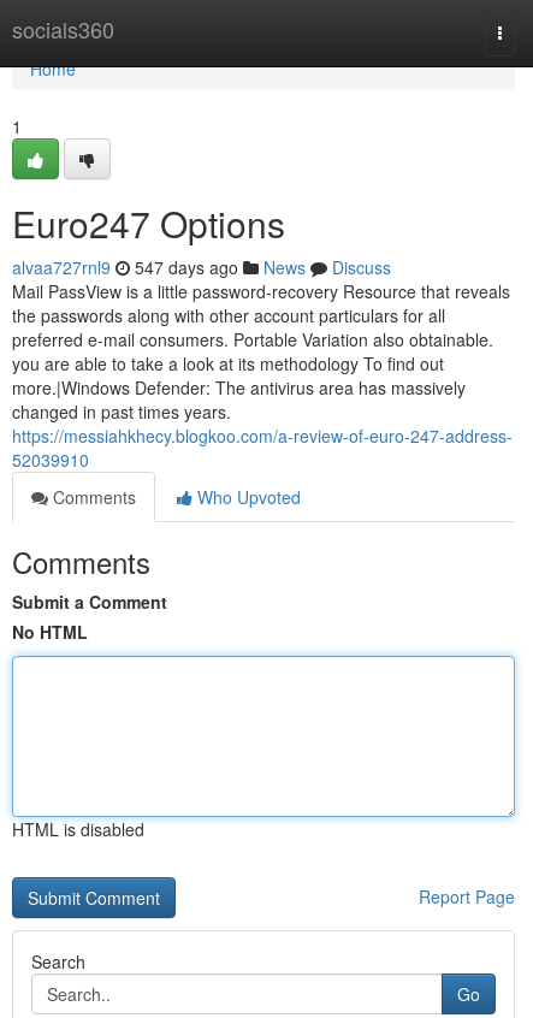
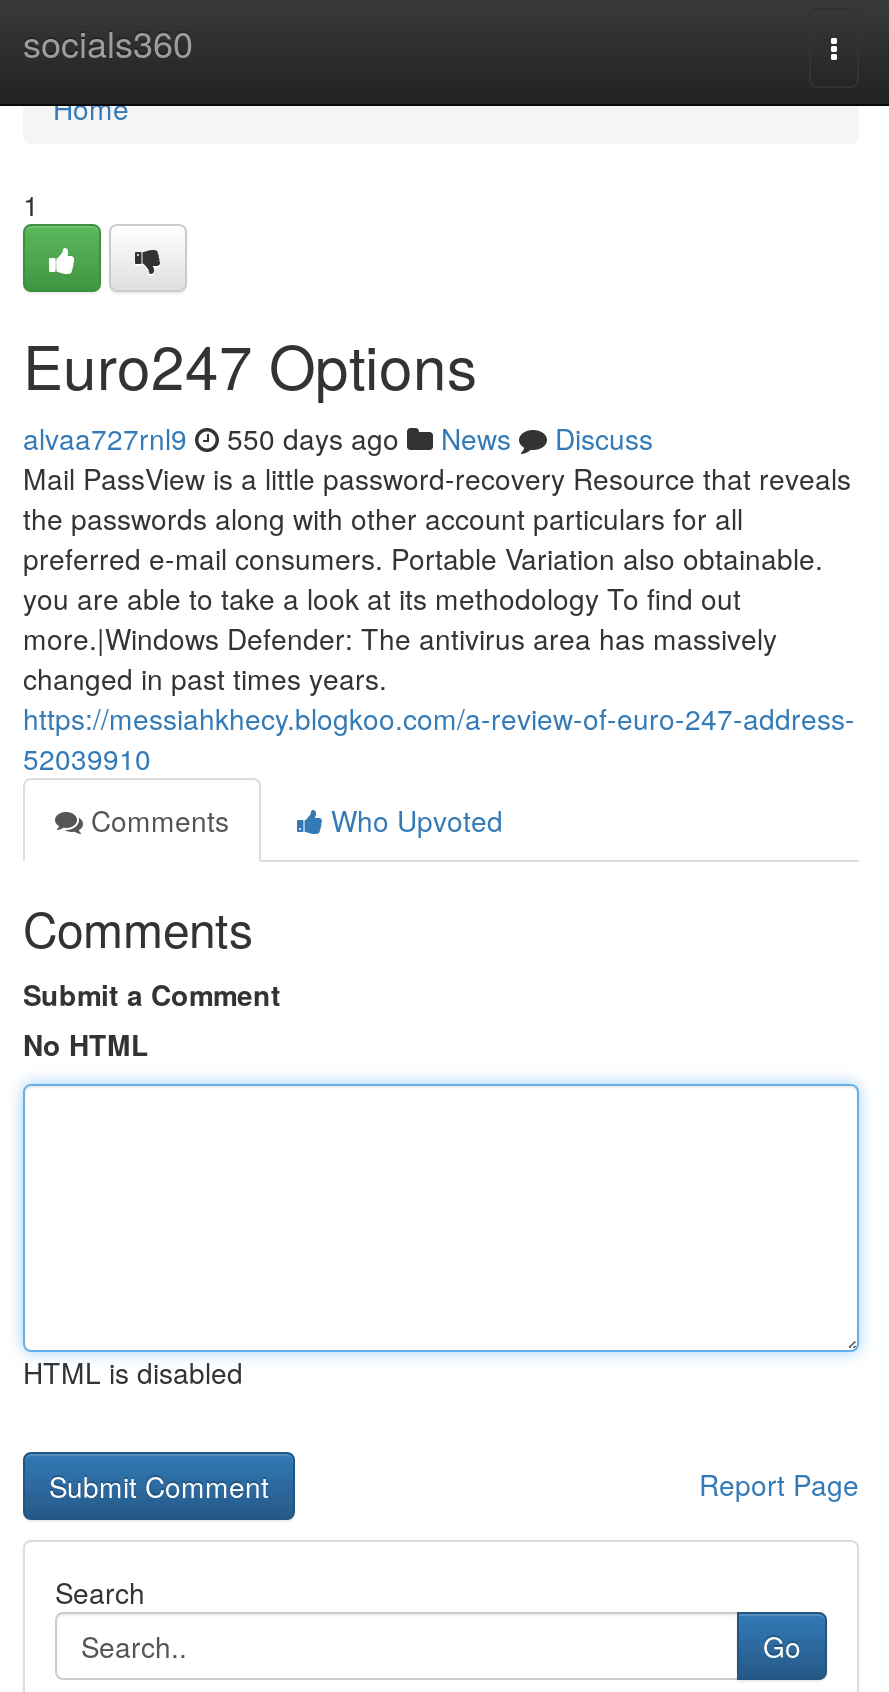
[12,255,391,279] alvaa727rnl9 547 days ago News Discuss -> [23,418,653,458] alvaa727rnl9 550 days ago News Discuss

